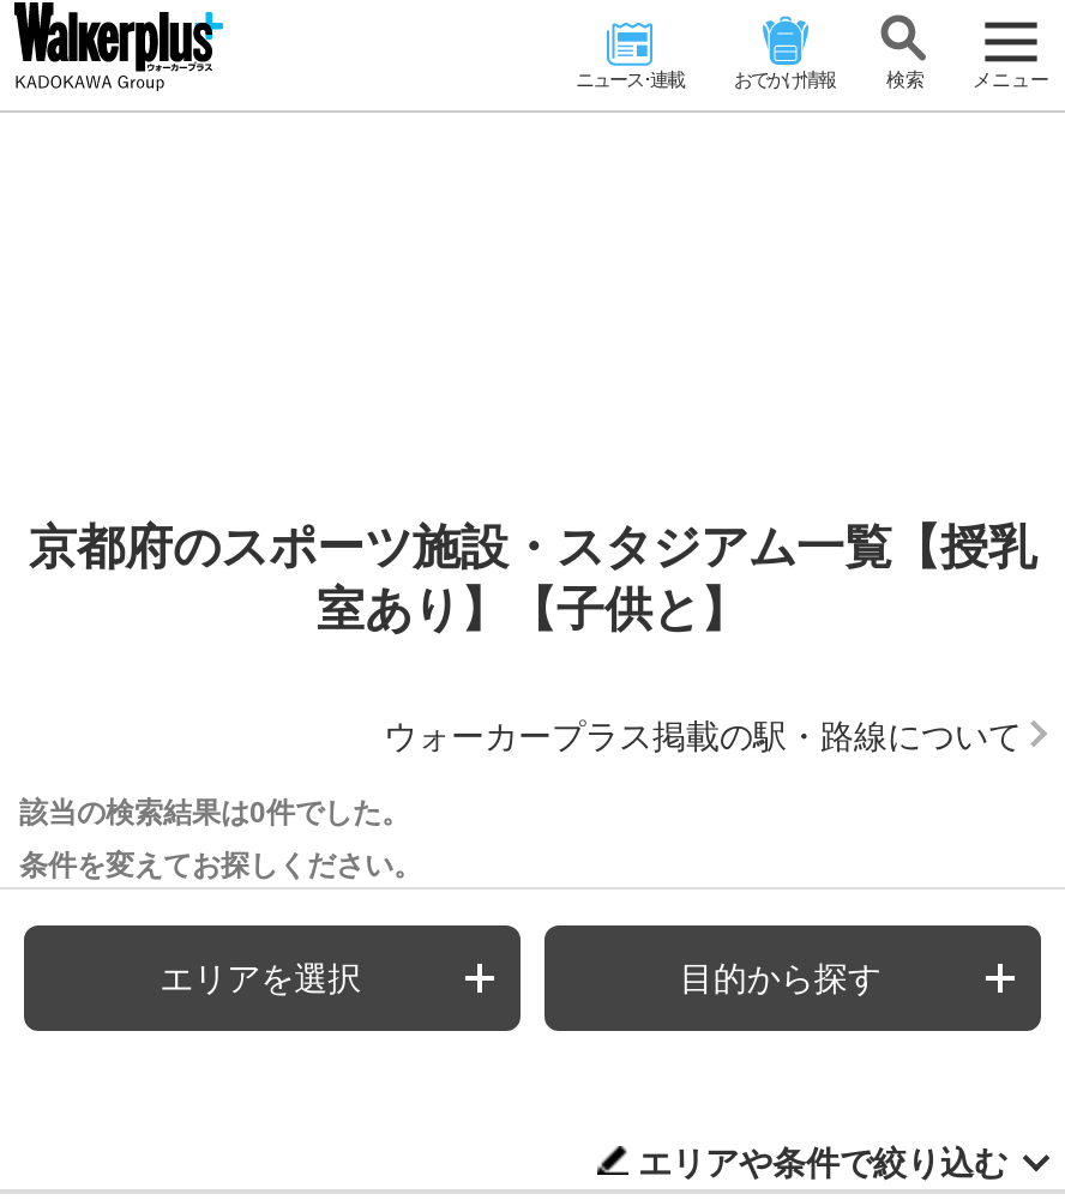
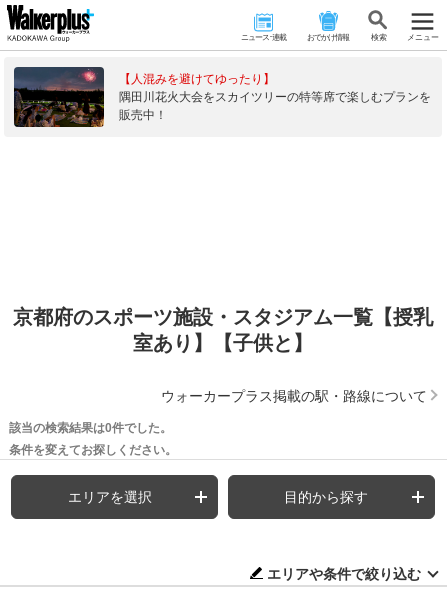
none -> [13,66,431,128] [image] | 【人混みを避けてゆったり】 | 隅田川花火大会をスカイツリーの特等席で楽しむプランを | 販売中！

